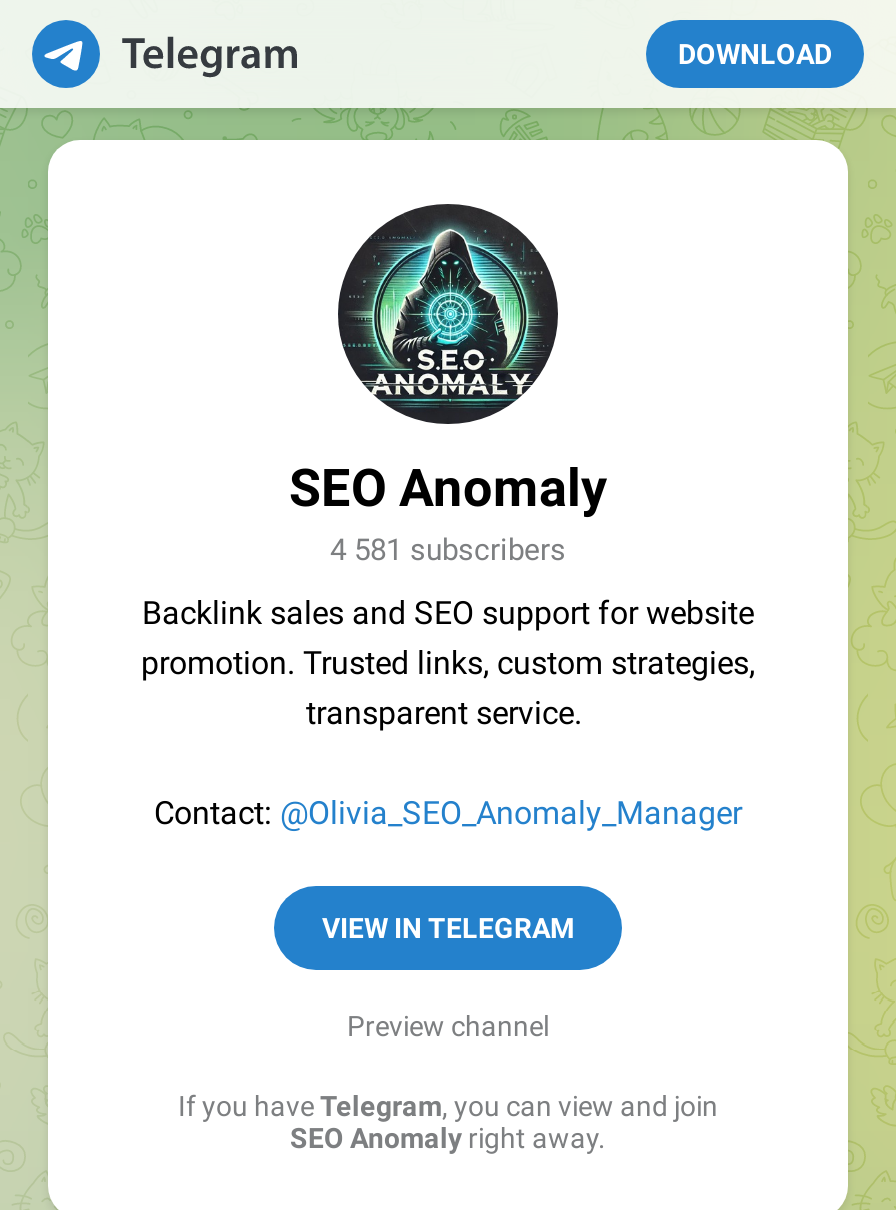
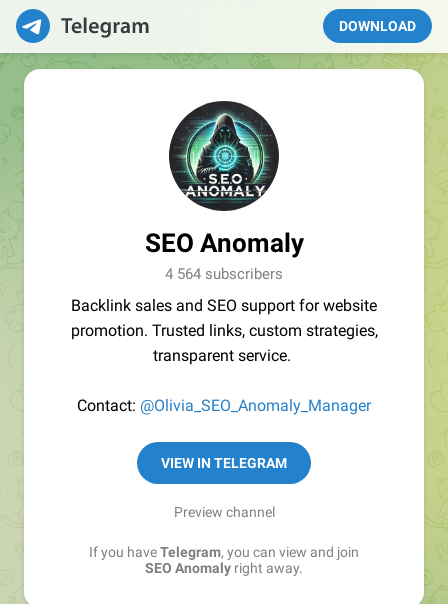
[330,532,566,568] 4 581 subscribers -> [165,265,283,283] 4 564 subscribers

